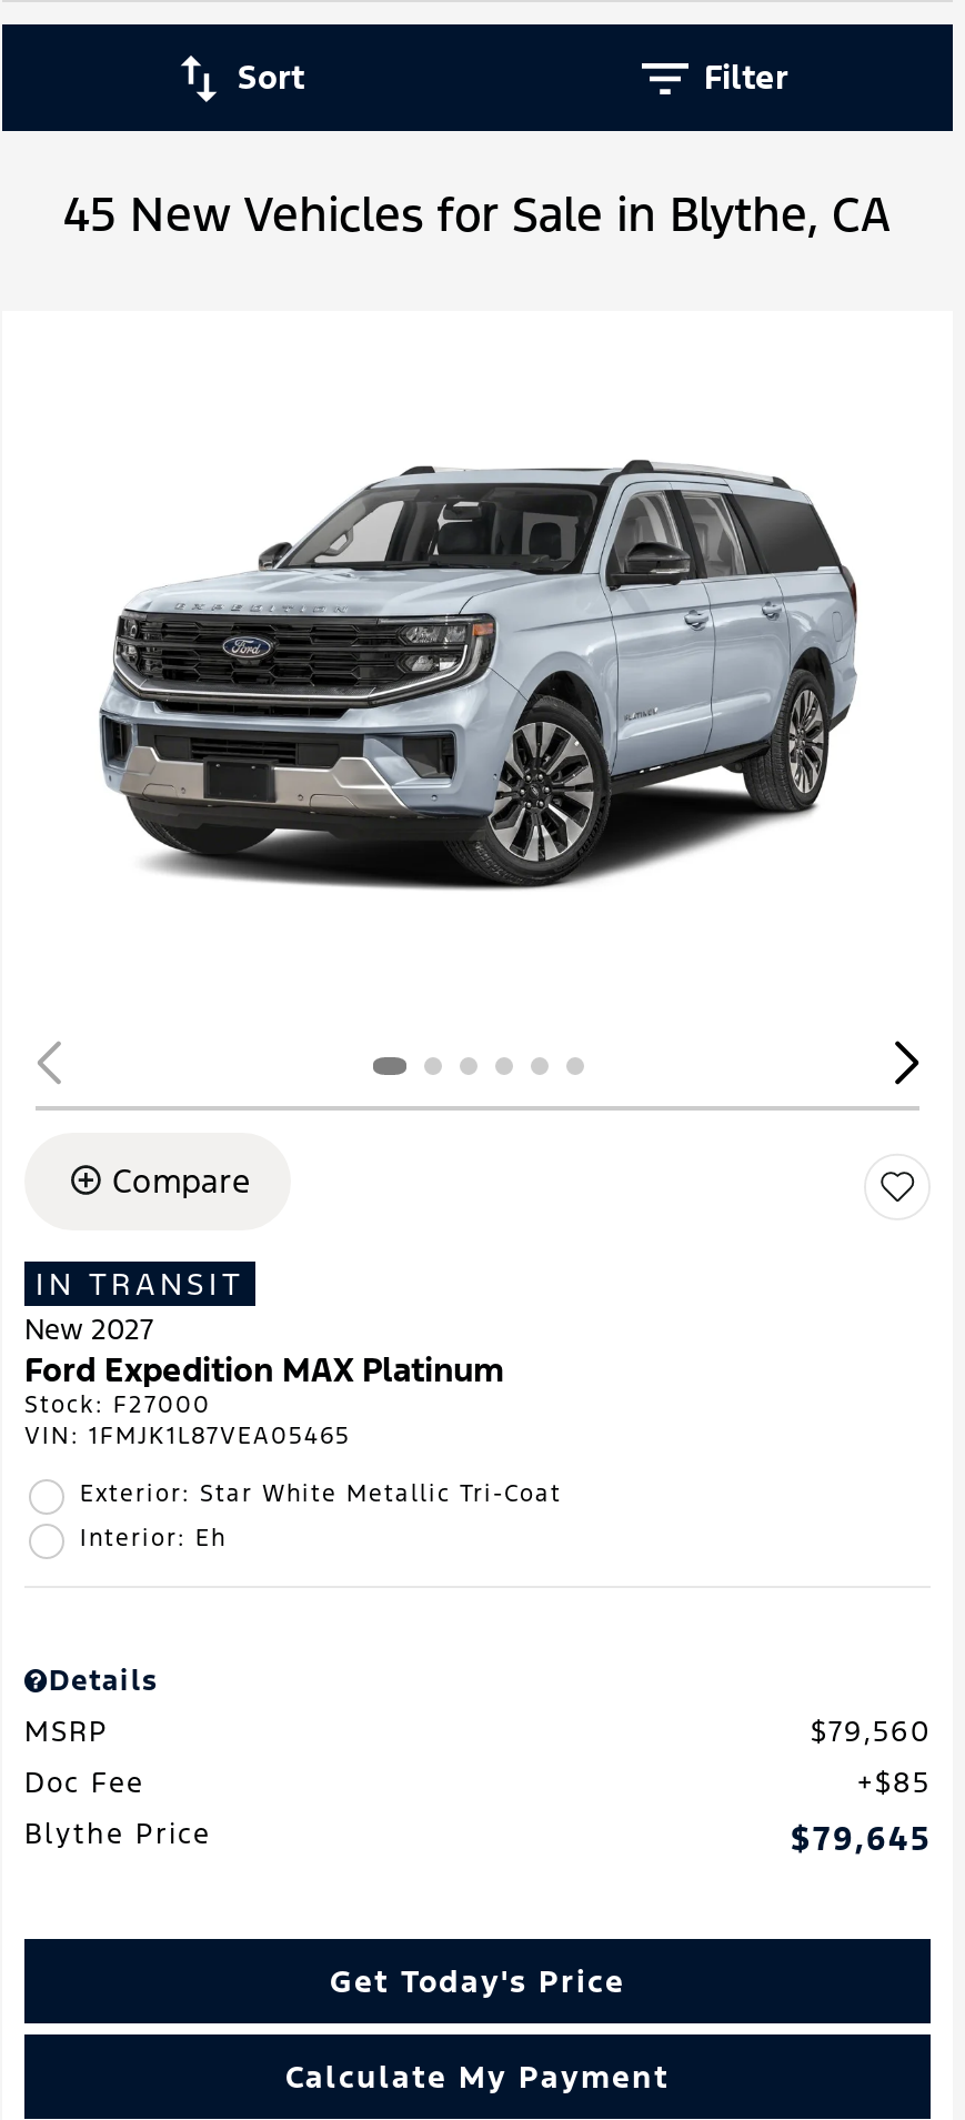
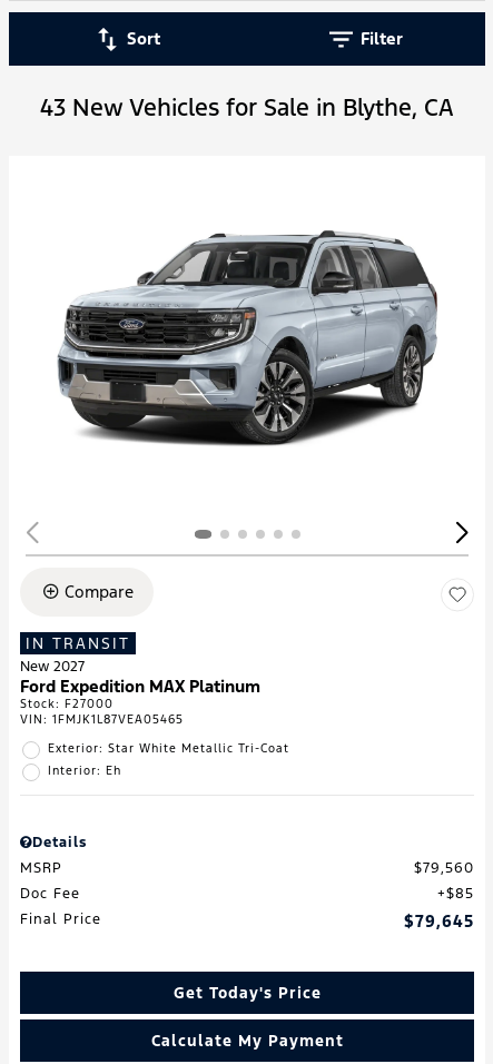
[63,184,892,244] 45 New Vehicles for Sale in Blythe, CA -> [40,92,454,122] 43 New Vehicles for Sale in Blythe, CA
[24,1816,211,1851] Blythe Price -> [20,910,101,928] Final Price

